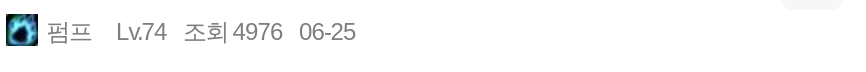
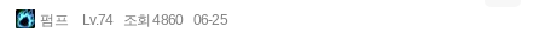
[46,18,356,46] 펌프 Lv.74 조회 4976 06-25 -> [40,12,227,28] 펌프 Lv.74 조회 4860 06-25

